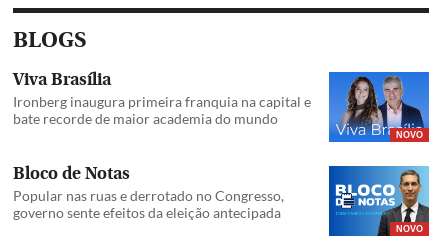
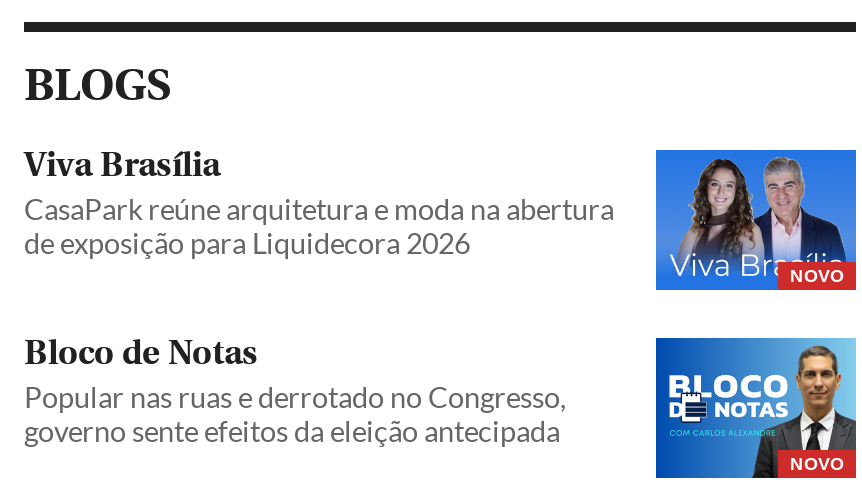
[13,93,311,127] Ironberg inaugura primeira franquia na capital e | bate recorde de maior academia do mundo -> [24,193,614,261] CasaPark reúne arquitetura e moda na abertura | de exposição para Liquidecora 2026

